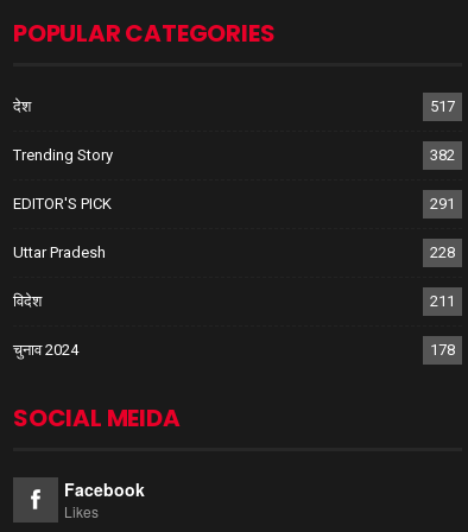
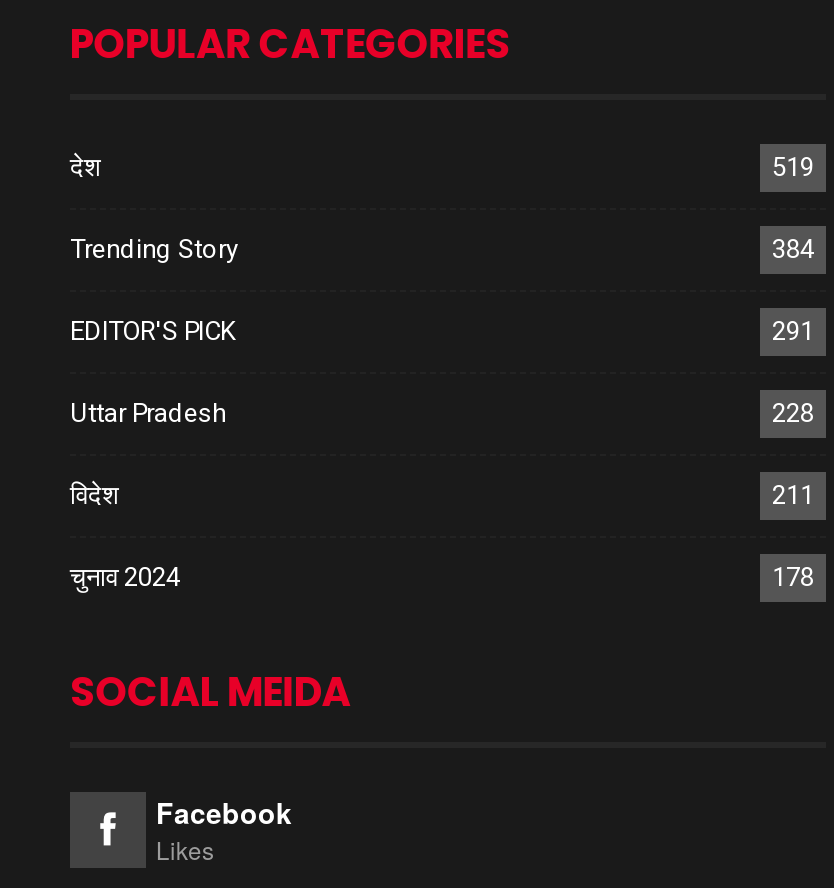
[430,97,455,115] 517 -> [772,152,814,182] 519
[430,146,455,164] 382 -> [772,234,814,264] 384

